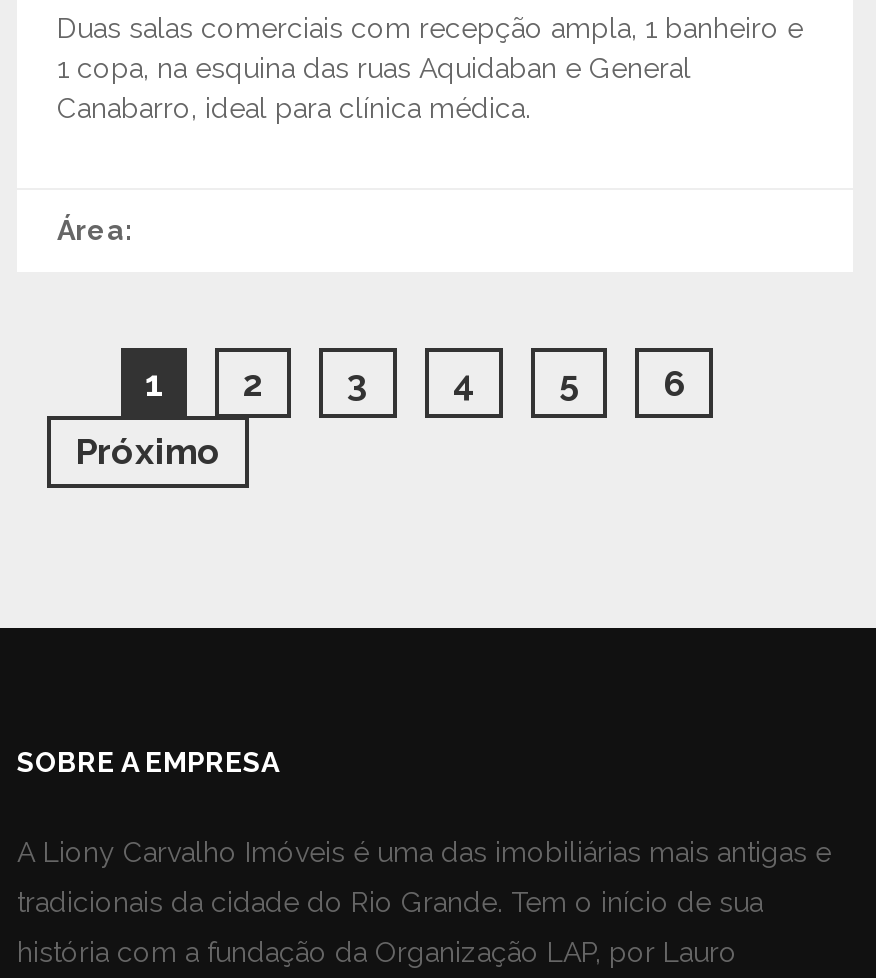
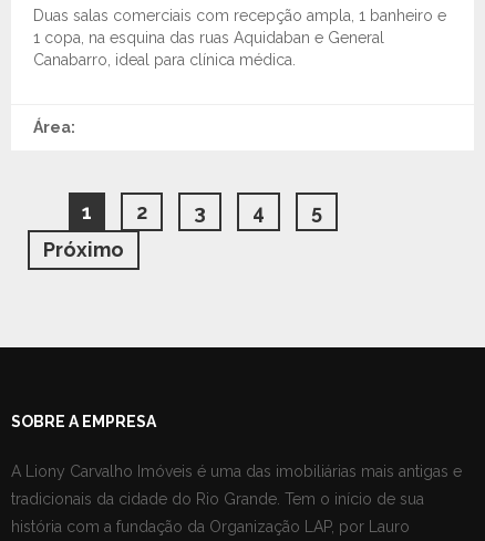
[663,362,685,404] 6 -> none

